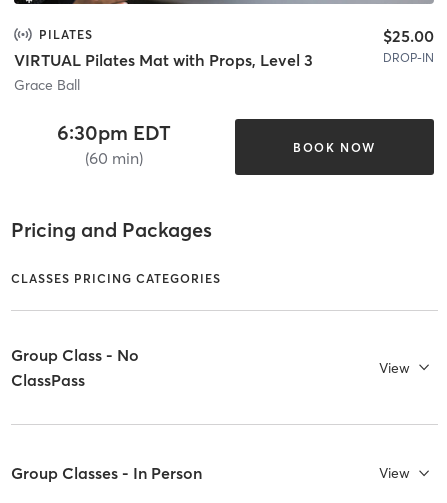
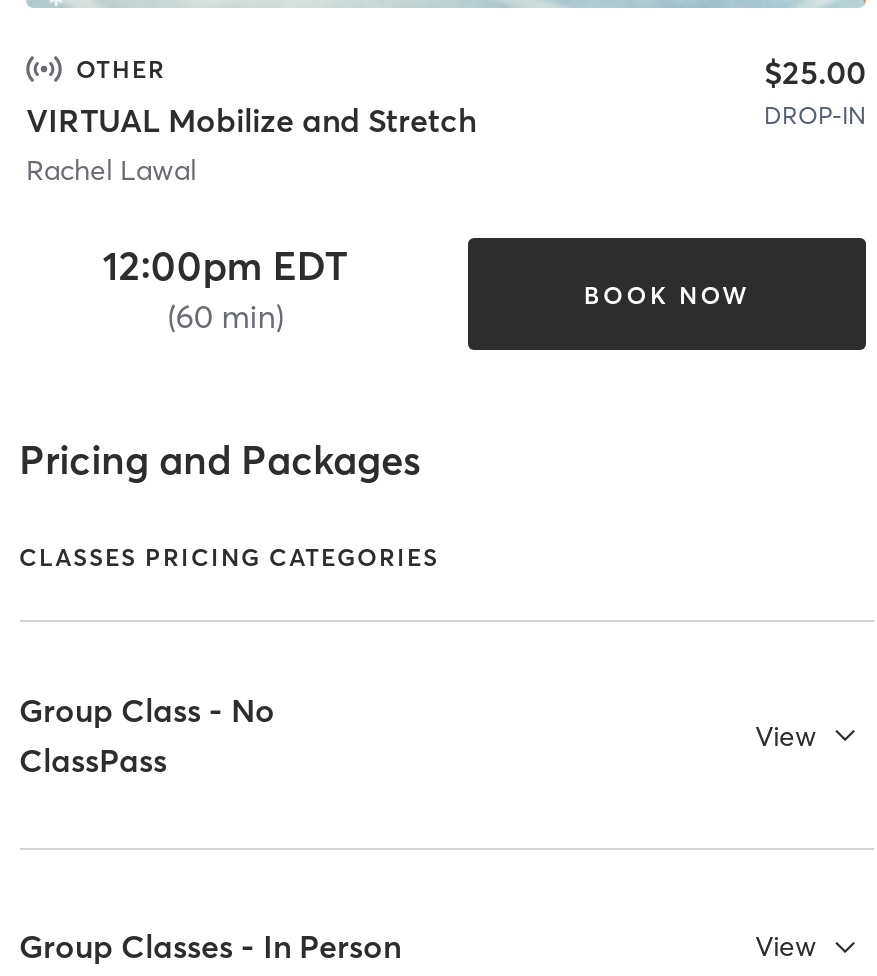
[14,27,313,94] PILATES | VIRTUAL Pilates Mat with Props, Level 3 | Grace Ball -> [26,53,478,188] OTHER | VIRTUAL Mobilize and Stretch | Rachel Lawal
[57,120,171,145] 6:30pm EDT -> [102,240,348,290] 12:00pm EDT

